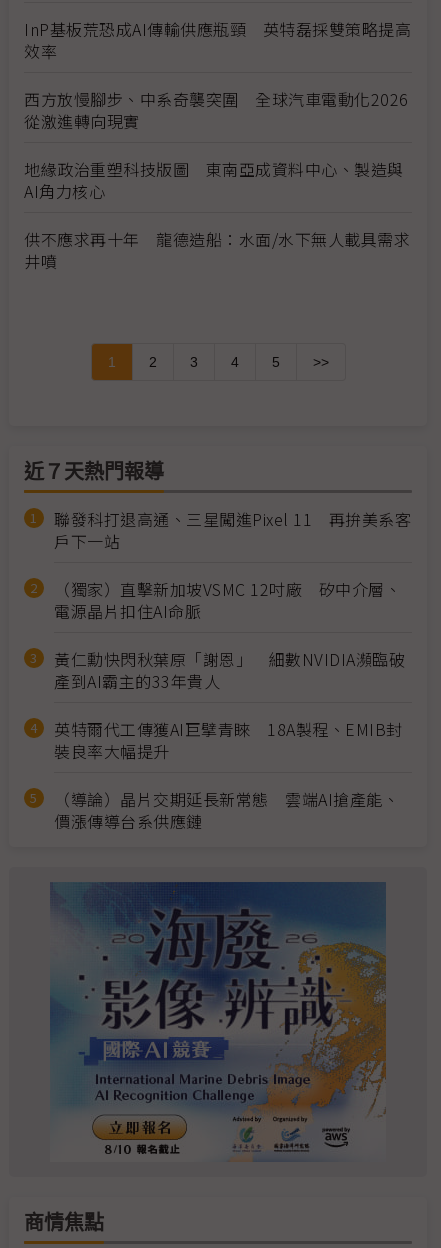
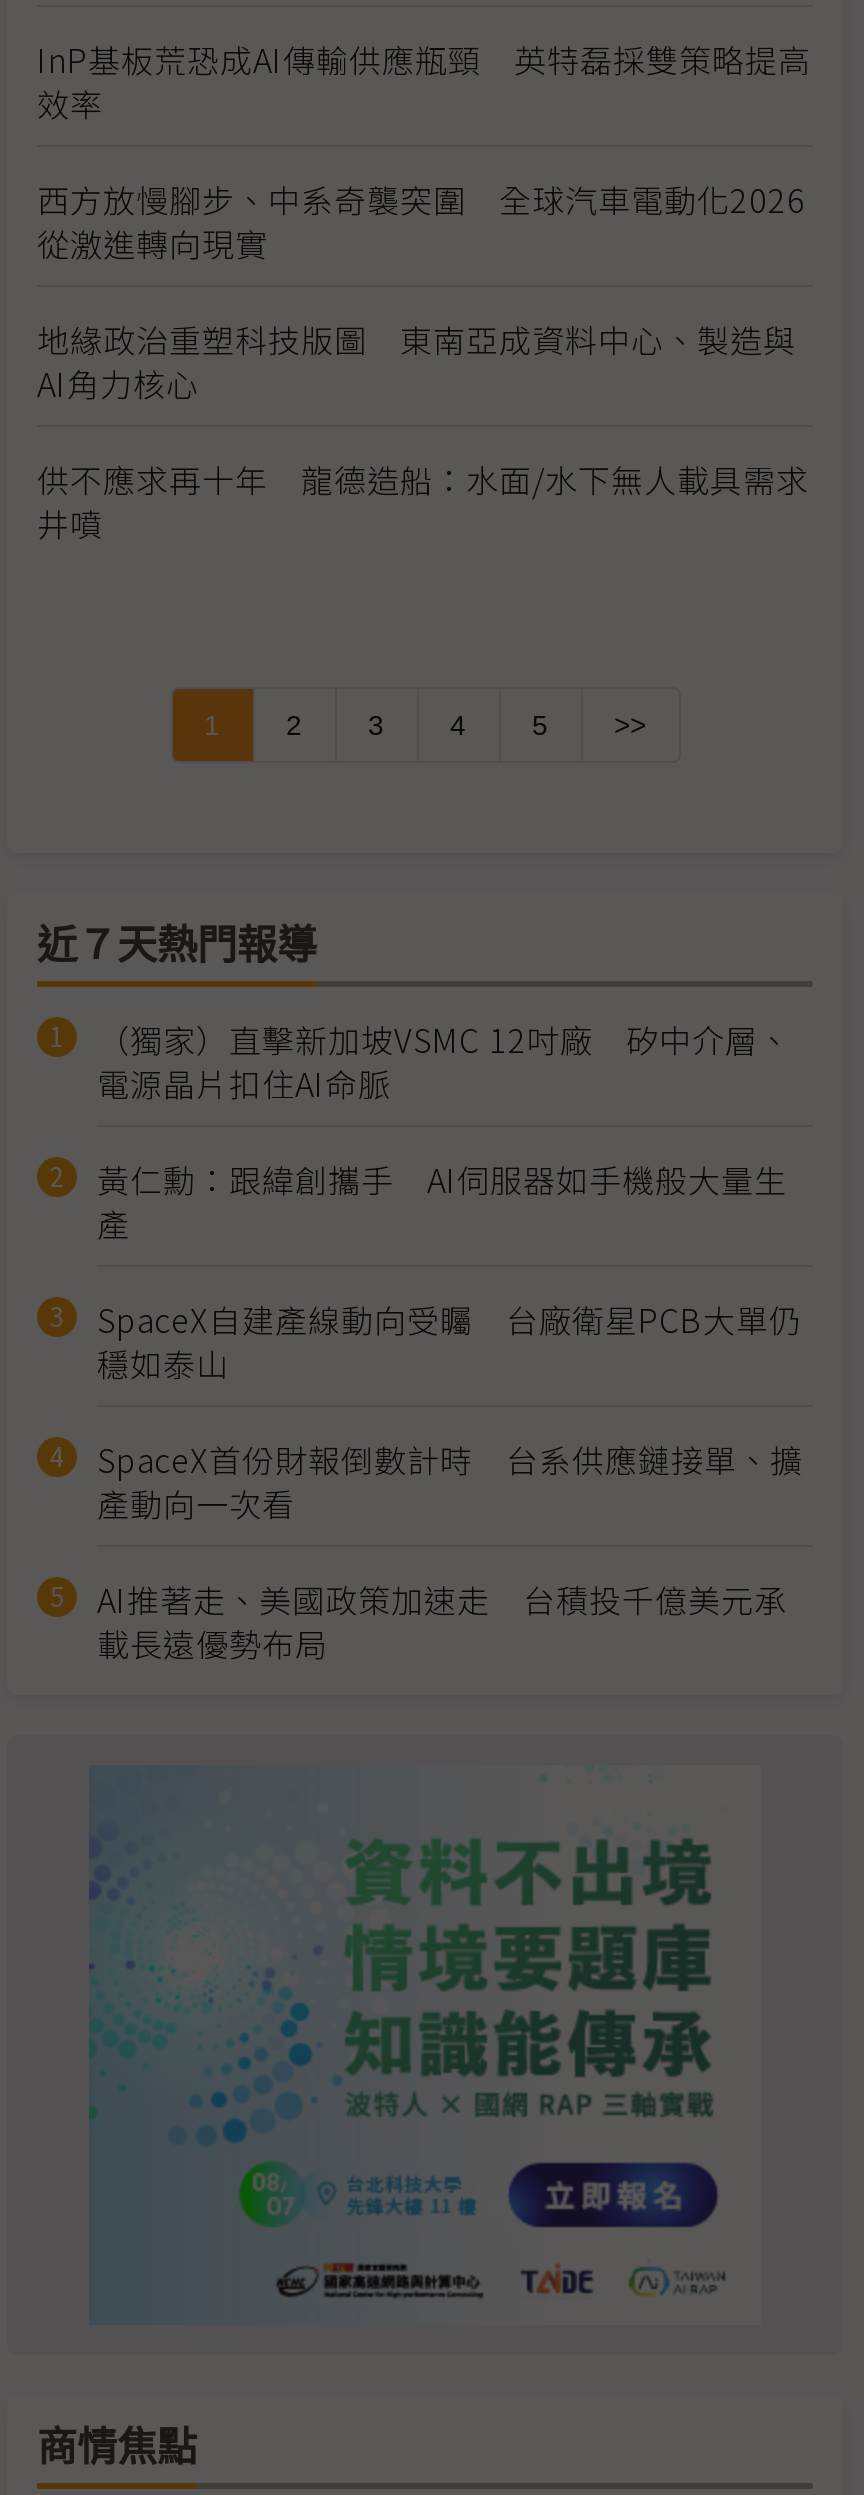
[54,507,411,553] 聯發科打退高通、三星闖進Pixel 11 再拚美系客 | 戶下一站 -> none
moved [54,577,401,623] -> [97,1015,791,1107]: （獨家）直擊新加坡VSMC 12吋廠 矽中介層、 | 電源晶片扣住AI命脈
[54,647,405,833] 黃仁勳快閃秋葉原「謝恩」 細數NVIDIA瀕臨破 | 產到AI霸主的33年貴人 | 英特爾代工傳獲AI巨擘青睞 18A製程、EMIB封 | 裝良率大幅提升 | （導論）晶片交期延長新常態 雲端AI搶產能、 | 價漲傳導台系供應鏈 -> [97,1155,803,1667] 黃仁勳：跟緯創攜手 AI伺服器如手機般大量生 | 產 | SpaceX自建產線動向受矚 台廠衛星PCB大單仍 | 穩如泰山 | SpaceX首份財報倒數計時 台系供應鏈接單、擴 | 產動向一次看 | AI推著走、美國政策加速走 台積投千億美元承 | 載長遠優勢布局
[50,888,387,1162] [image] -> [89,1765,761,2325] [image]

